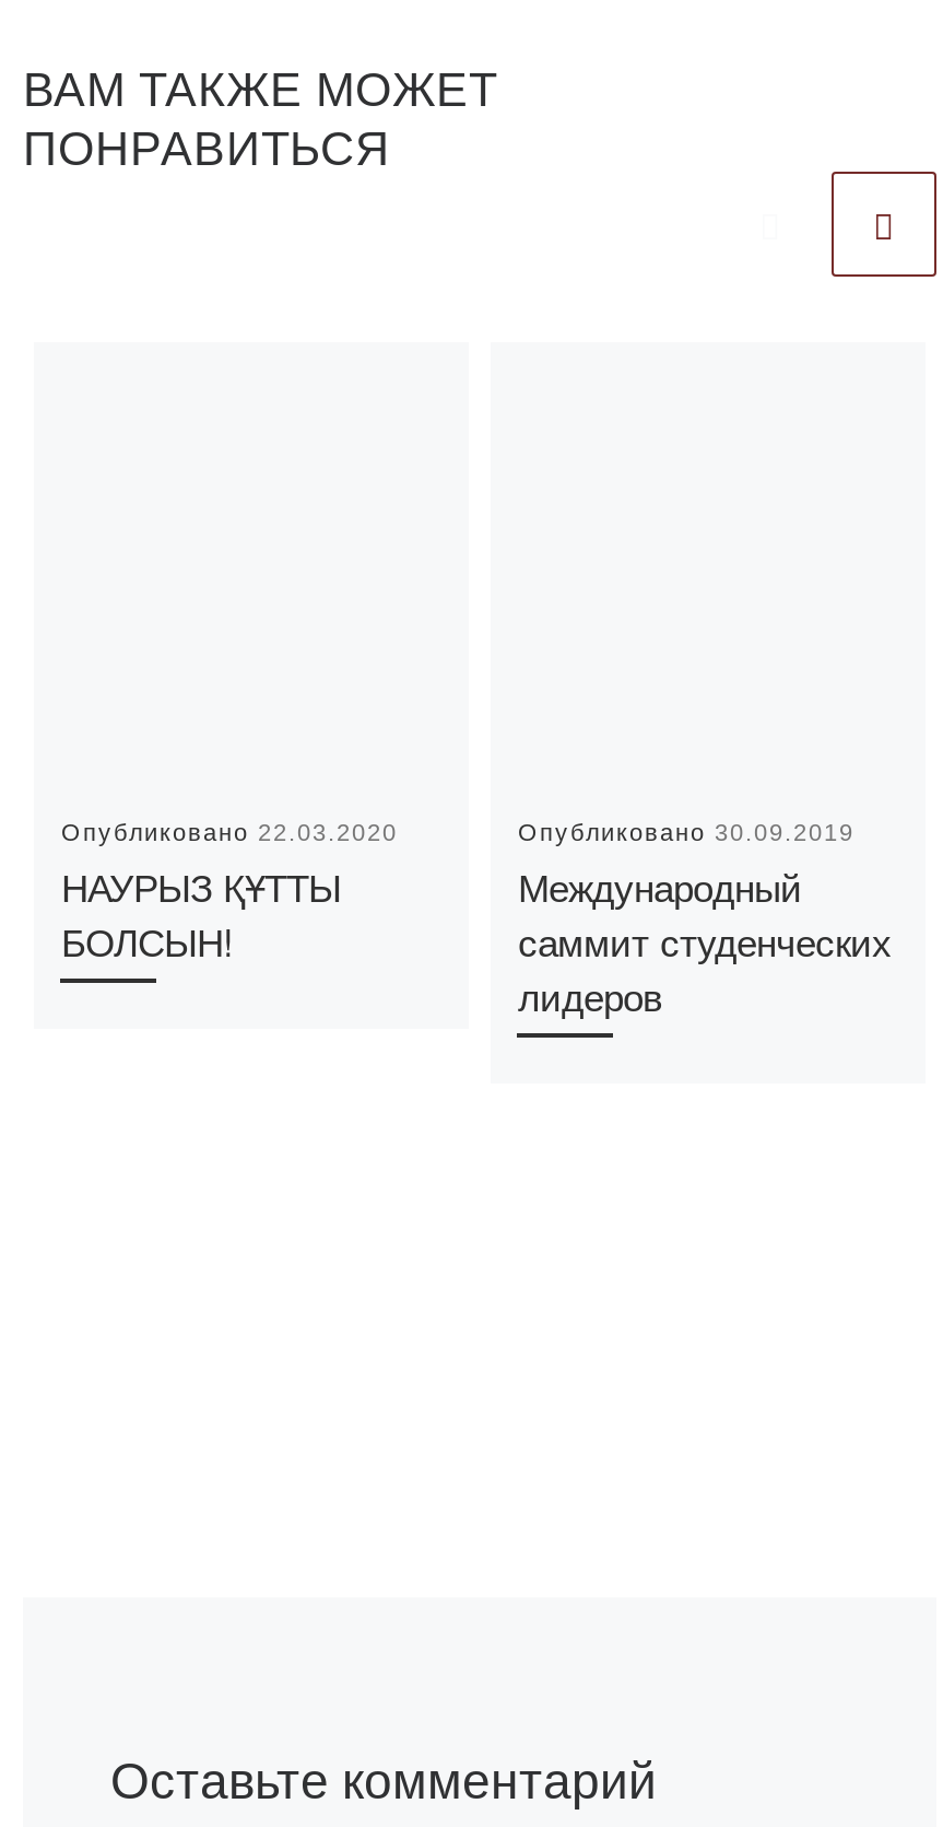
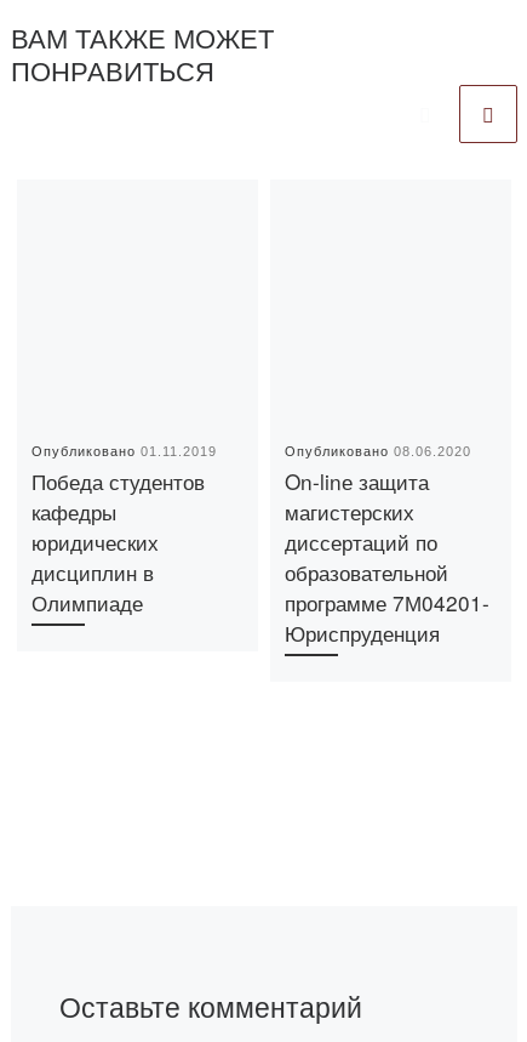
[61,818,398,967] Опубликовано 22.03.2020 | НАУРЫЗ ҚҰТТЫ | БОЛСЫН! -> [32,444,217,617] Опубликовано 01.11.2019 | Победа студентов | кафедры | юридических | дисциплин в | Олимпиаде
[518,818,892,1022] Опубликовано 30.09.2019 | Международный | саммит студенческих | лидеров -> [285,444,490,648] Опубликовано 08.06.2020 | On-linе защита | магистерских | диссертаций по | образовательной | программе 7М04201- | Юриспруденция

